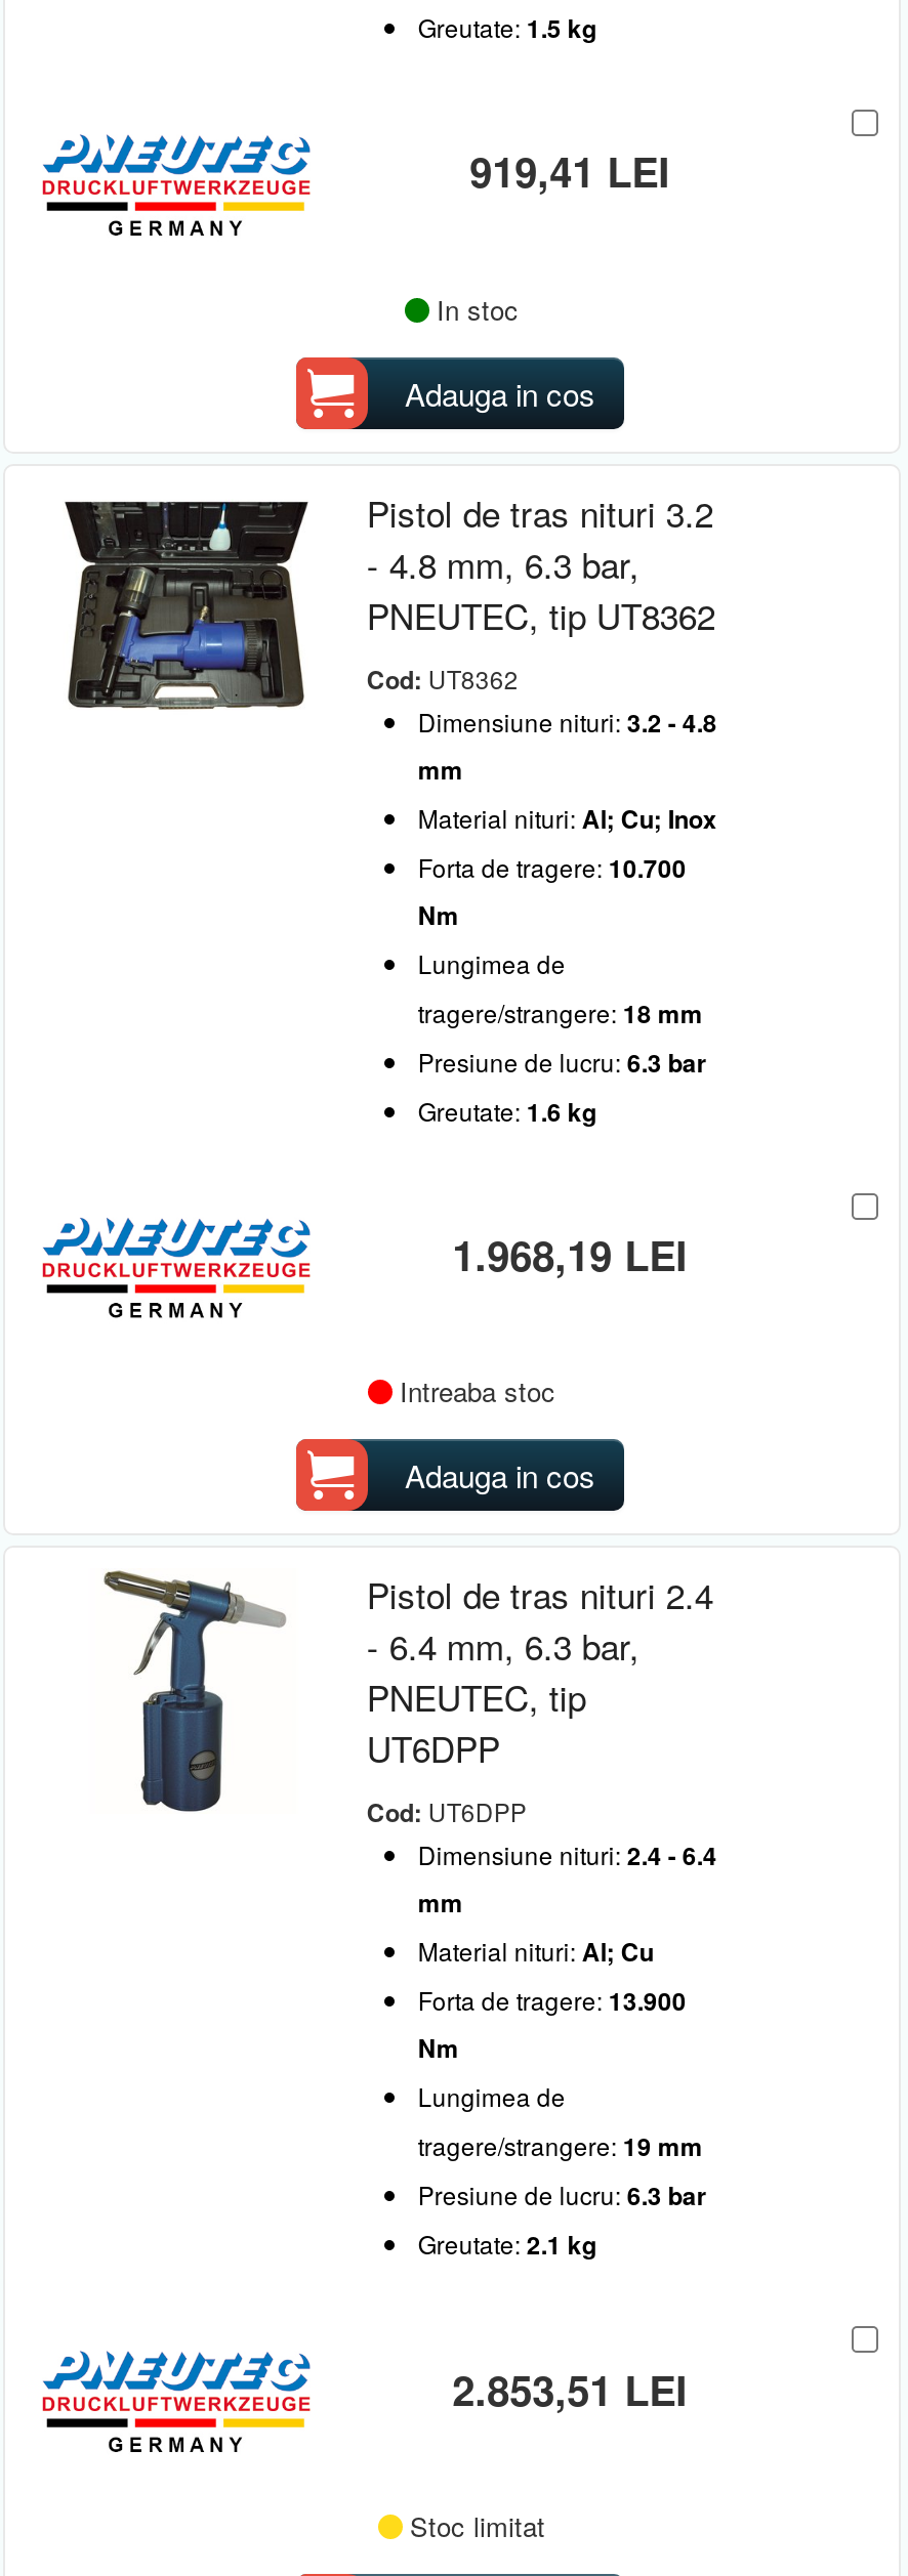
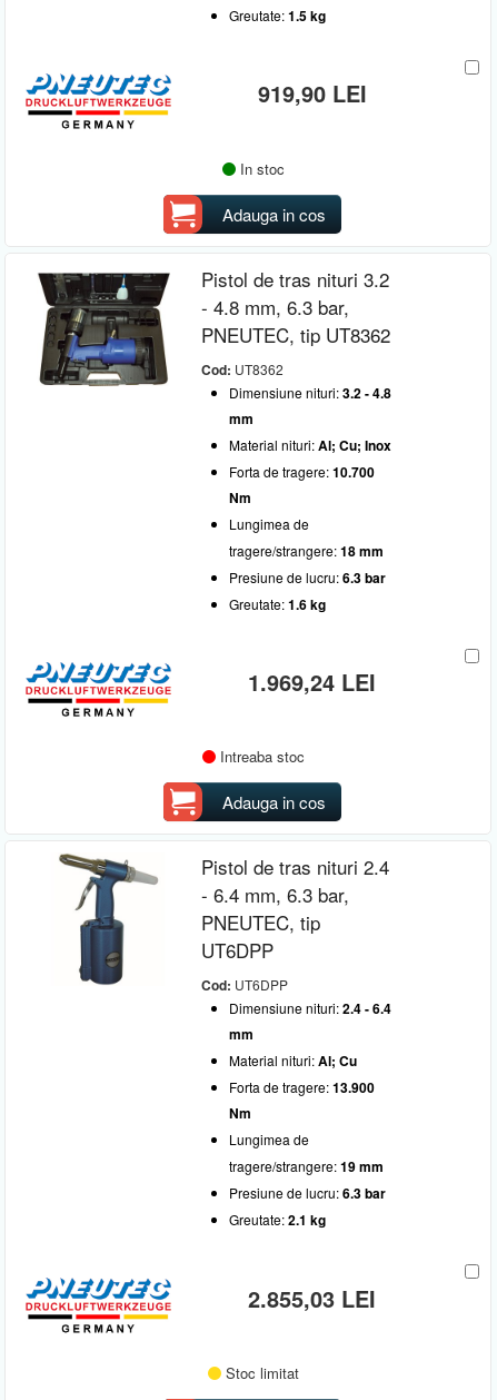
[470,141,671,200] 919,41 LEI -> [258,77,367,109] 919,90 LEI
[452,1224,688,1283] 1.968,19 LEI -> [248,666,376,698] 1.969,24 LEI
[452,2358,688,2418] 2.853,51 LEI -> [248,1282,376,1314] 2.855,03 LEI

